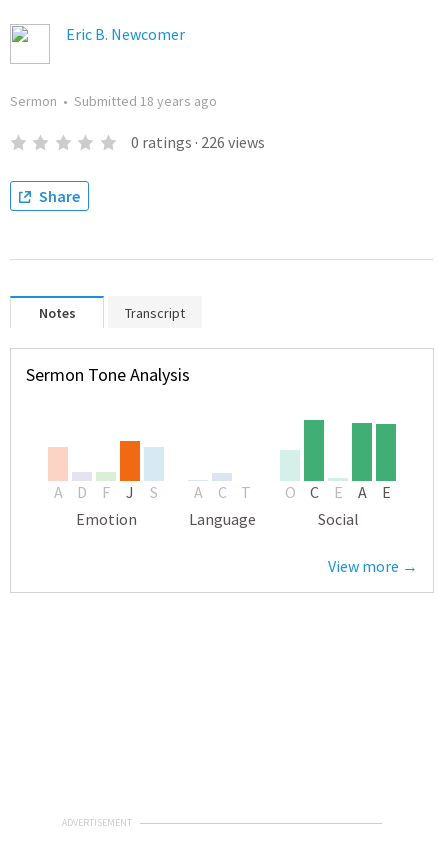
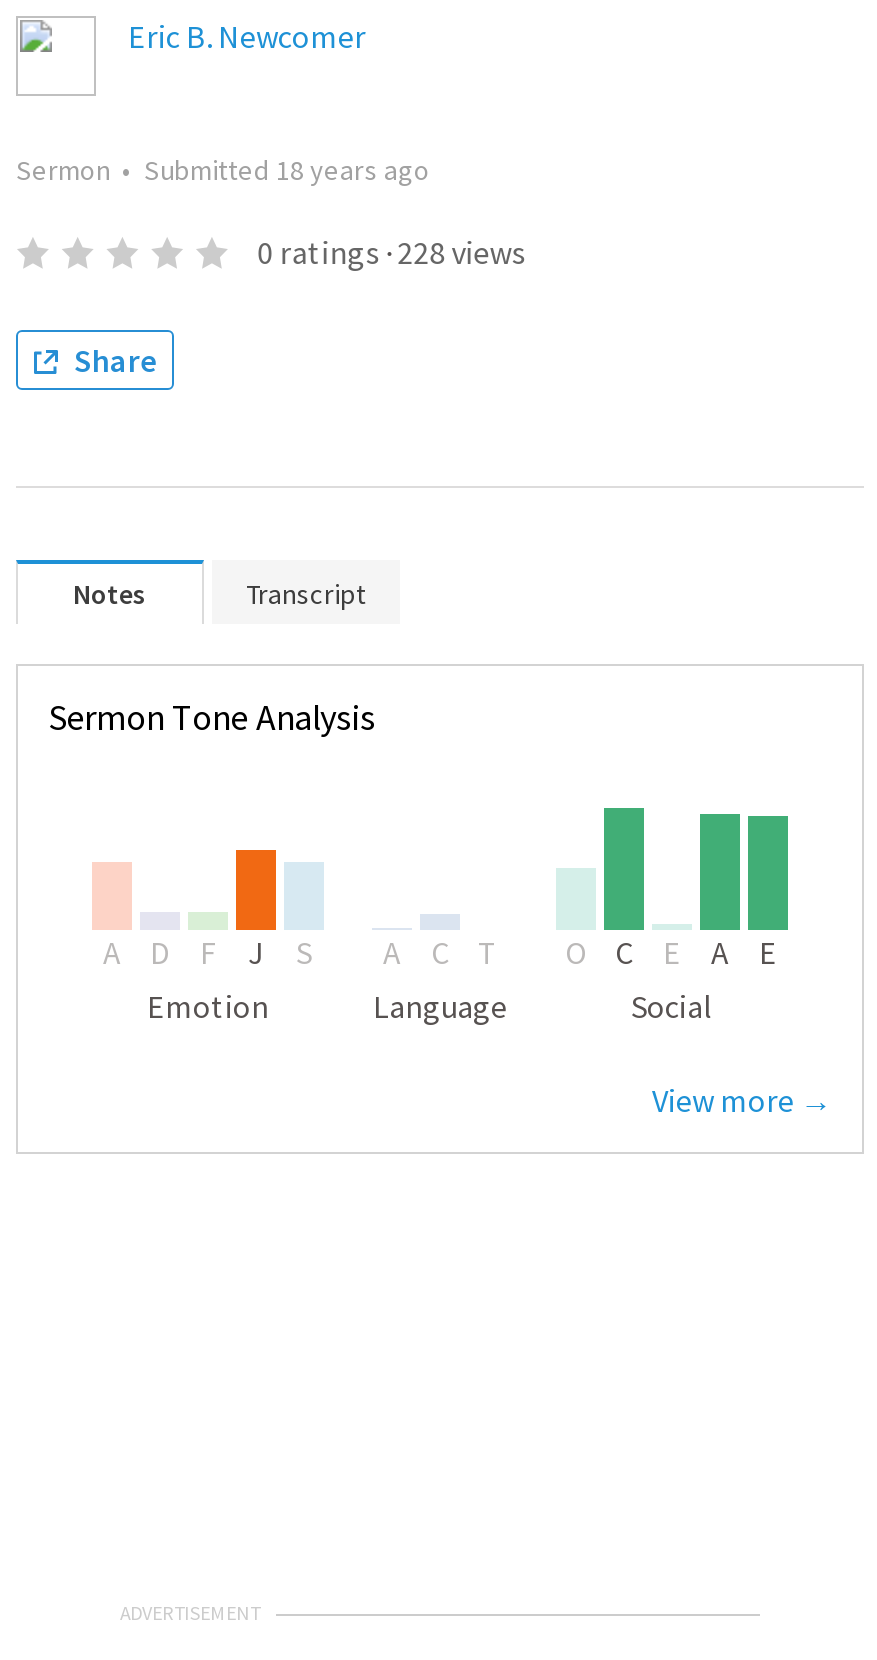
[131,132,265,152] 0 ratings · 226 views -> [257,232,525,272] 0 ratings · 228 views

